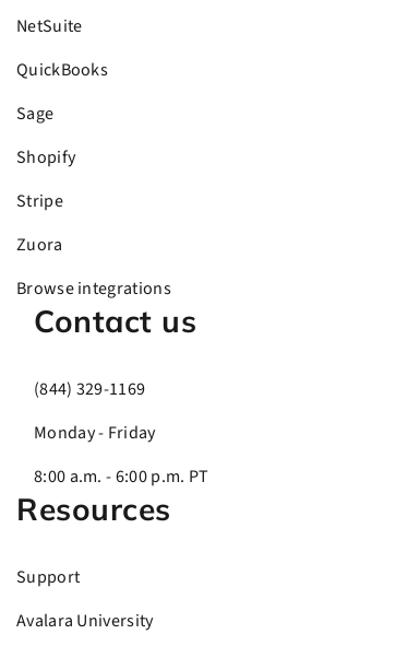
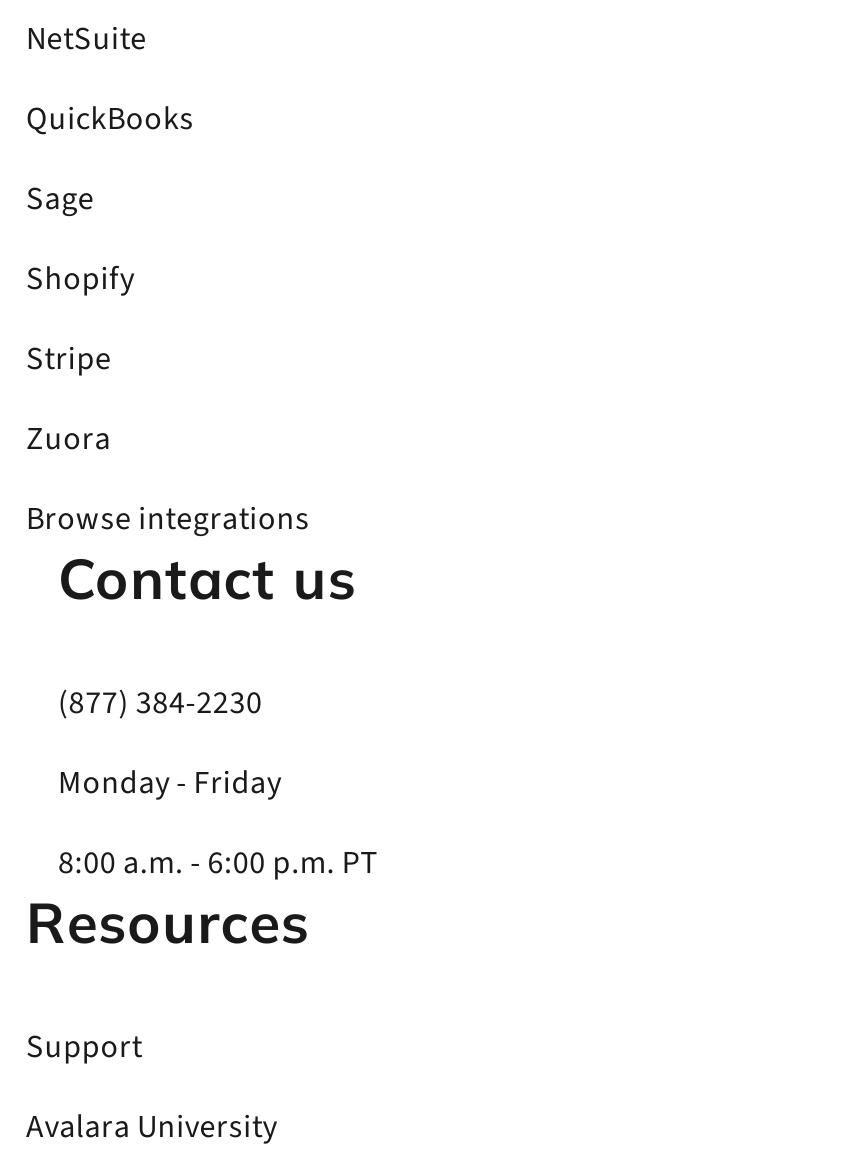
[34,377,145,401] (844) 329-1169 -> [58,681,263,725] (877) 384-2230

